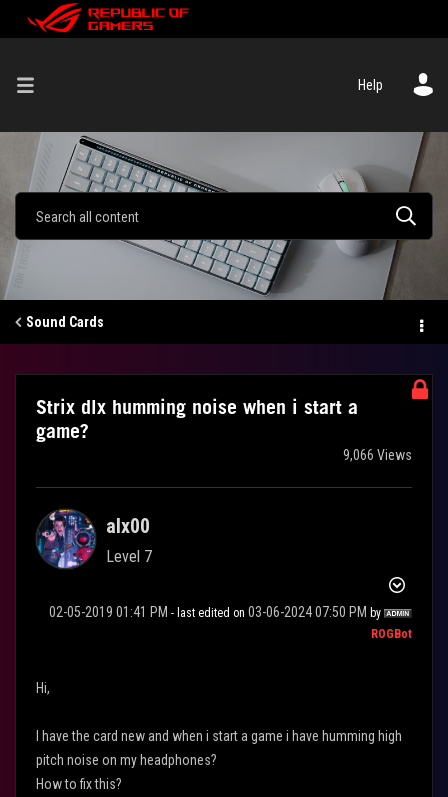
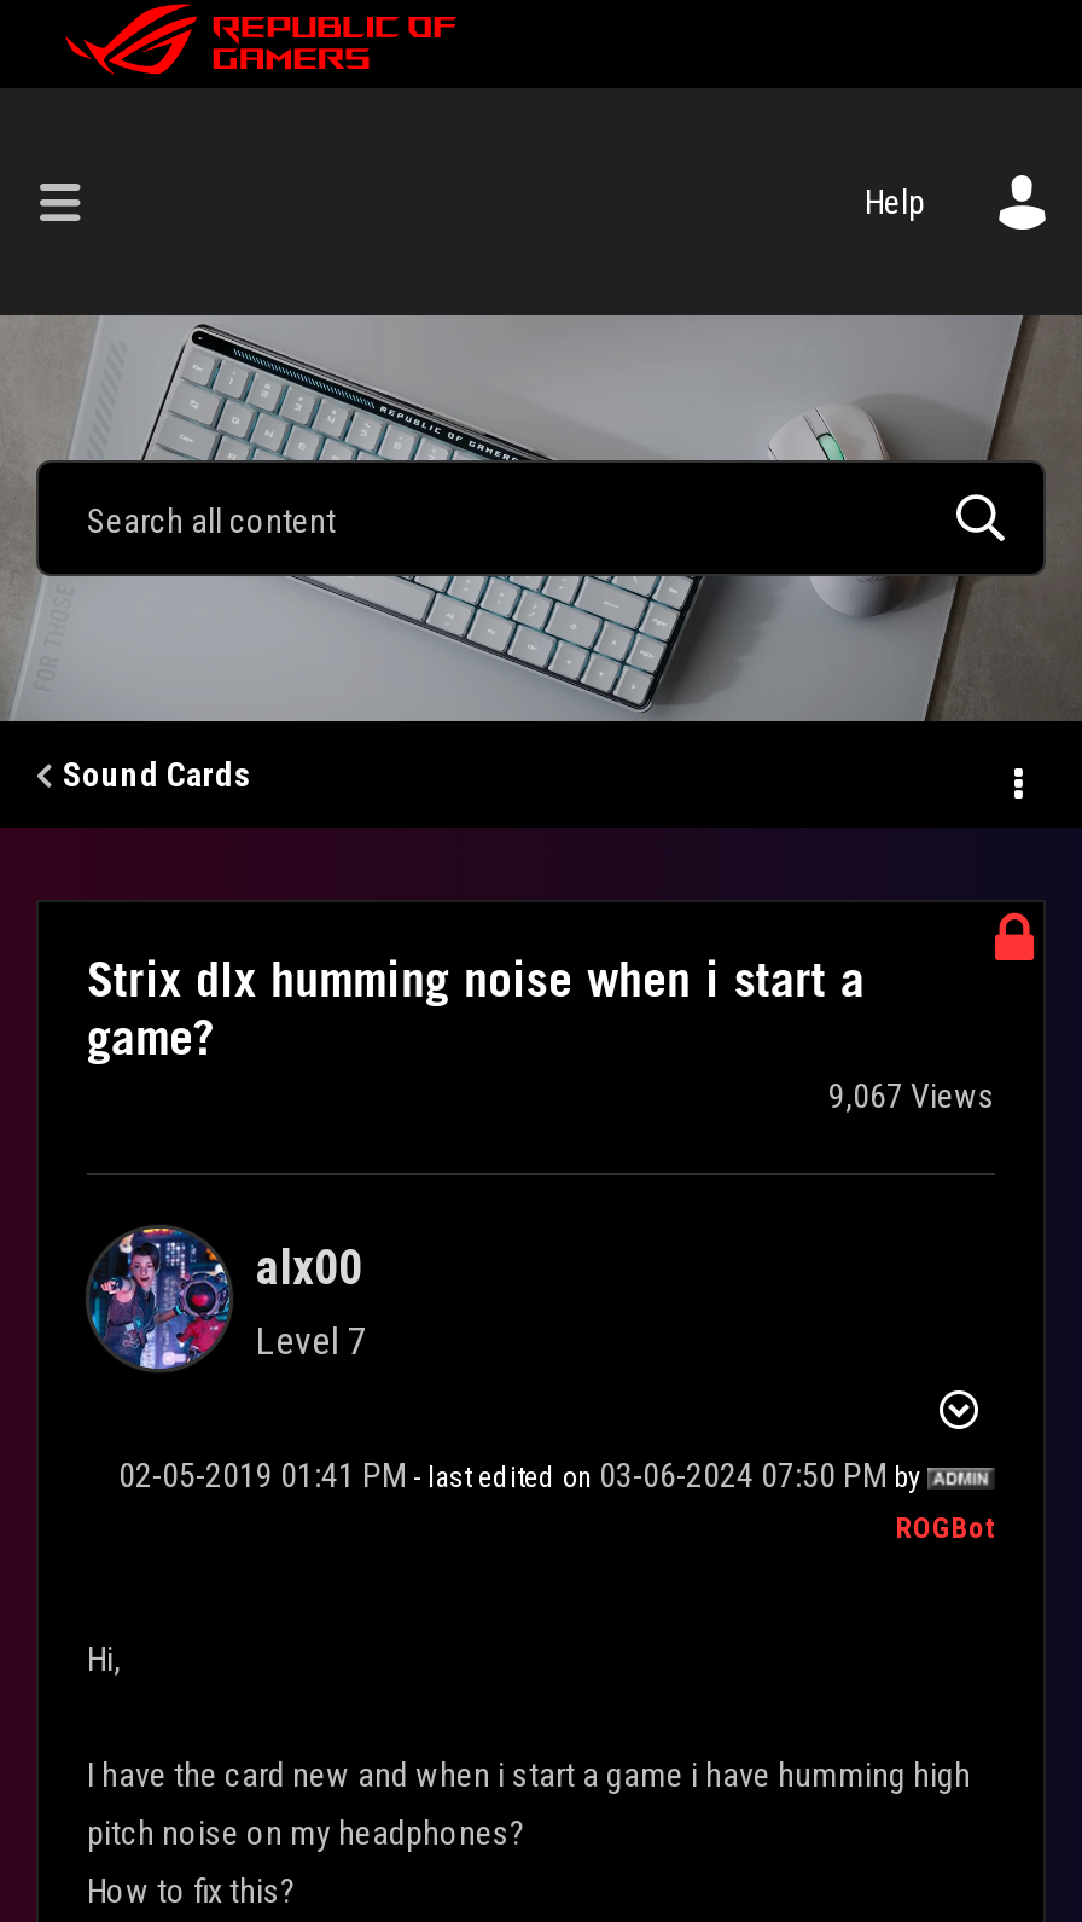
[343,447,412,463] 9,066 Views -> [828,1076,995,1115] 9,067 Views

